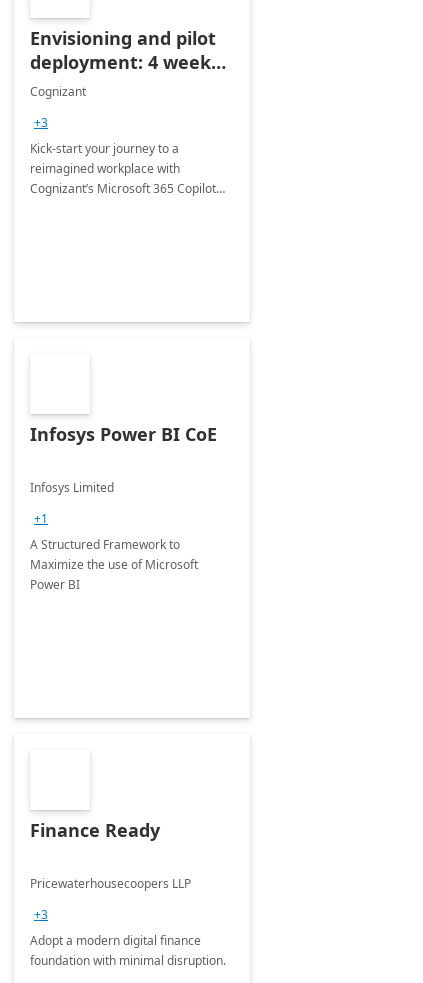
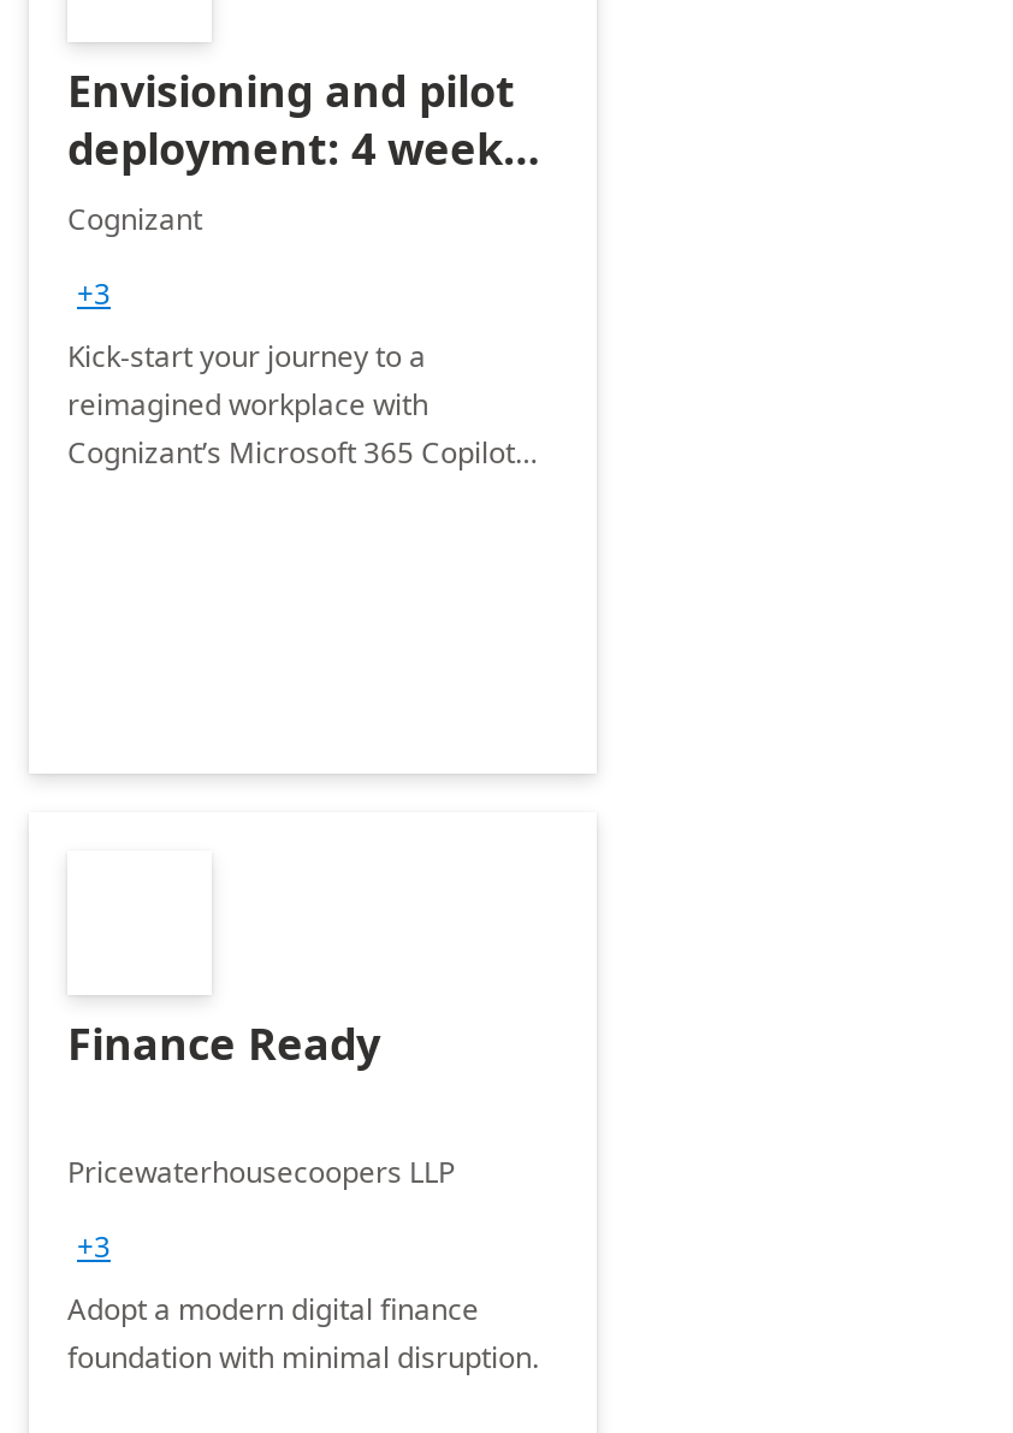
[30,422,217,593] Infosys Power BI CoE | Infosys Limited | +1 | A Structured Framework to | Maximize the use of Microsoft | Power BI -> none

